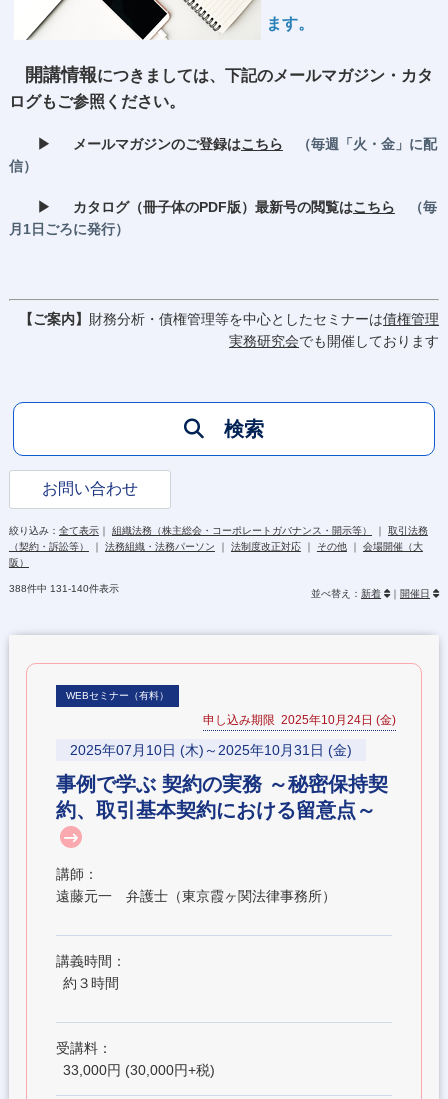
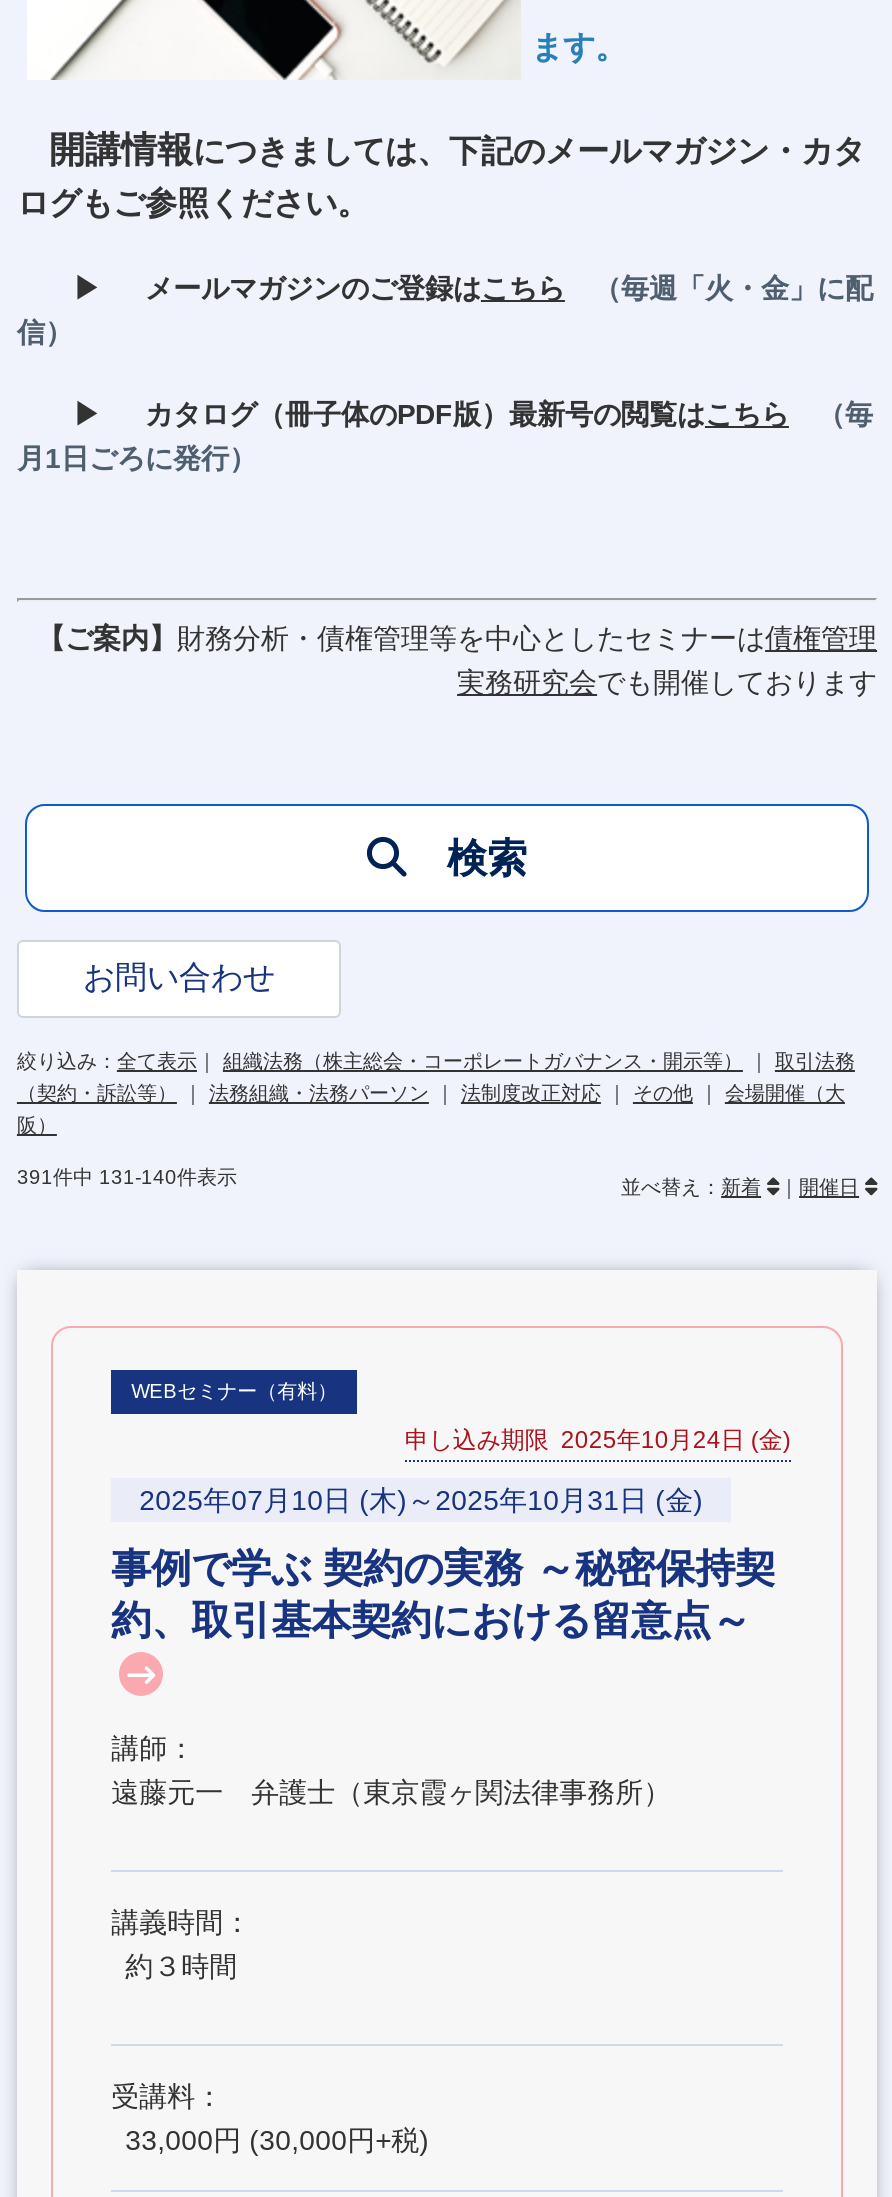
[9,583,119,594] 388件中 131-140件表示 -> [17,1166,237,1188] 391件中 131-140件表示

